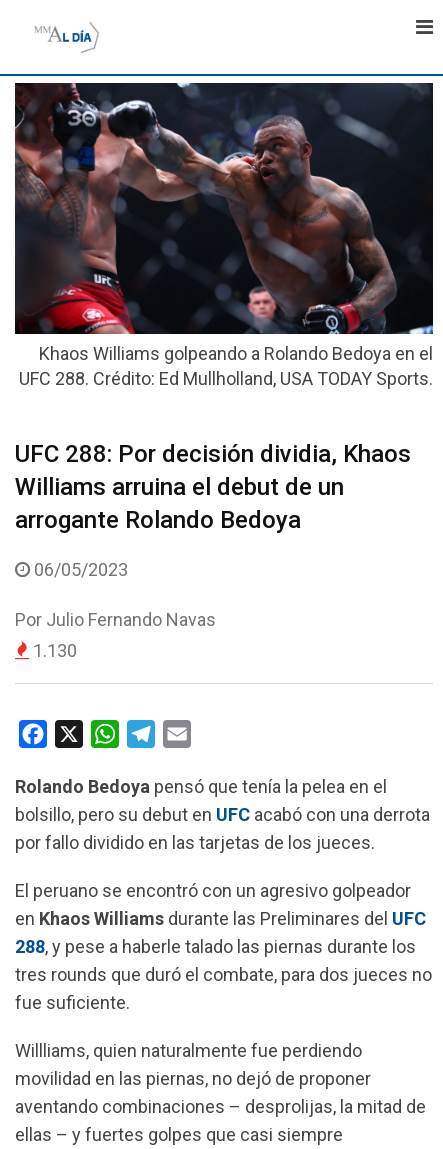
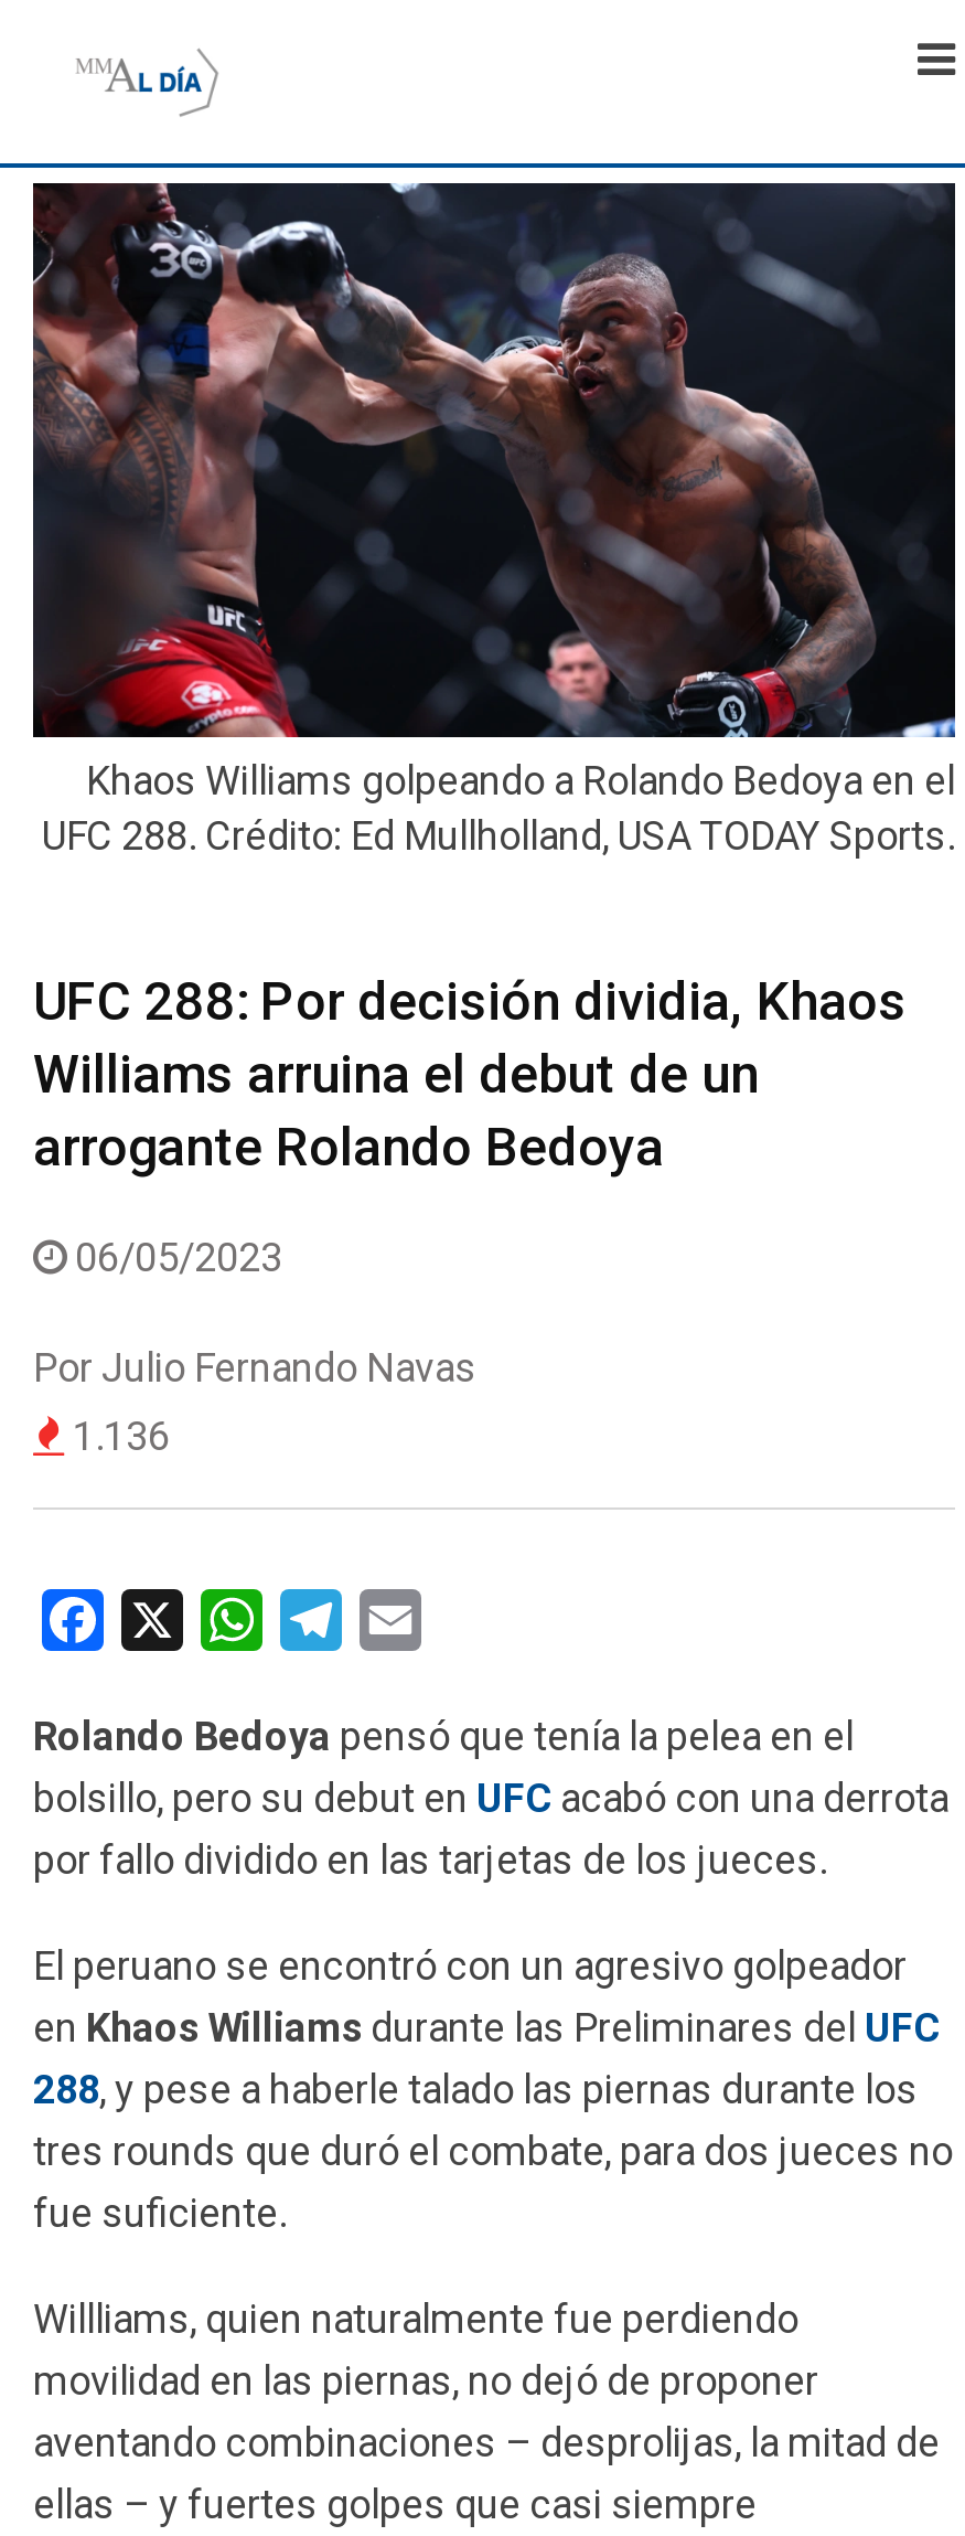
[29,640,77,661] 1.130 -> [64,1412,170,1458] 1.136

